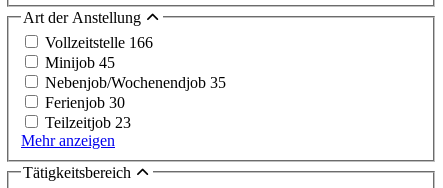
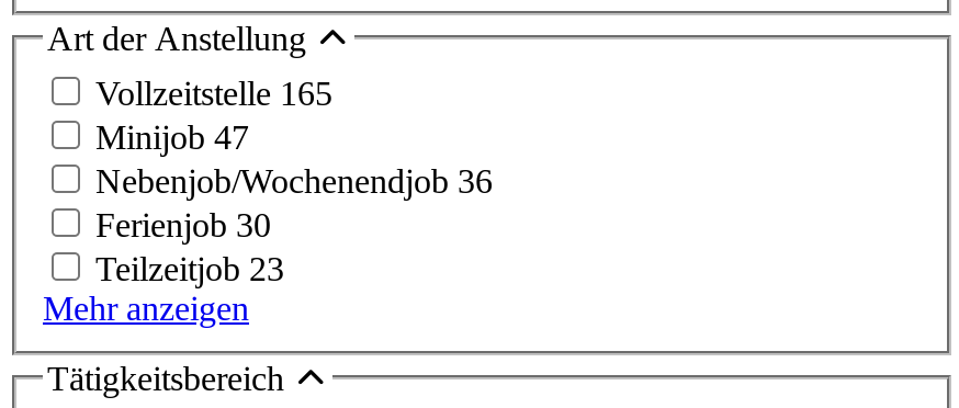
[45,34,153,51] Vollzeitstelle 166 -> [95,75,332,112] Vollzeitstelle 165
[45,54,115,71] Minijob 45 -> [95,119,249,156] Minijob 47
[45,74,226,91] Nebenjob/Wochenendjob 35 -> [95,163,493,200] Nebenjob/Wochenendjob 36

